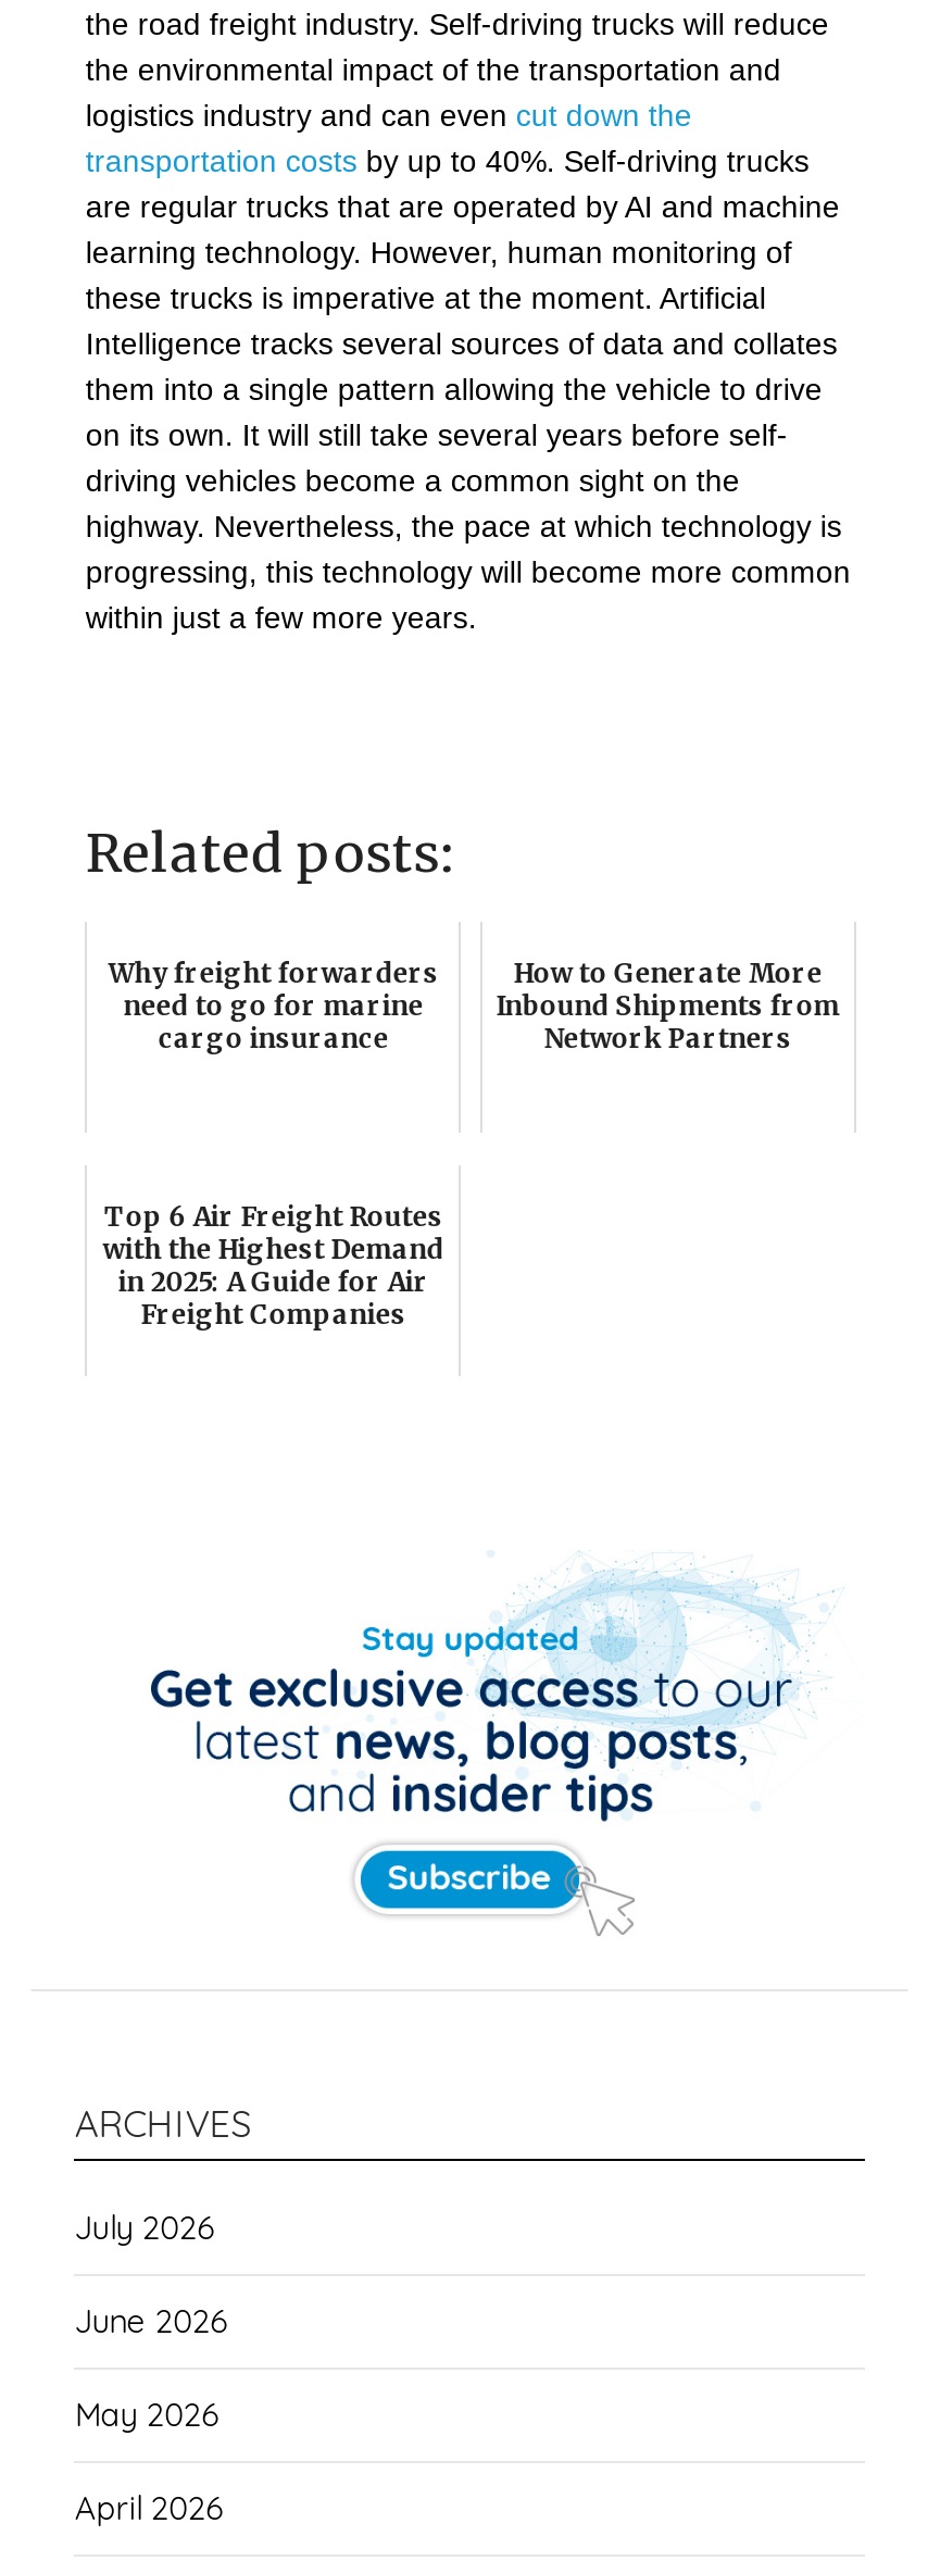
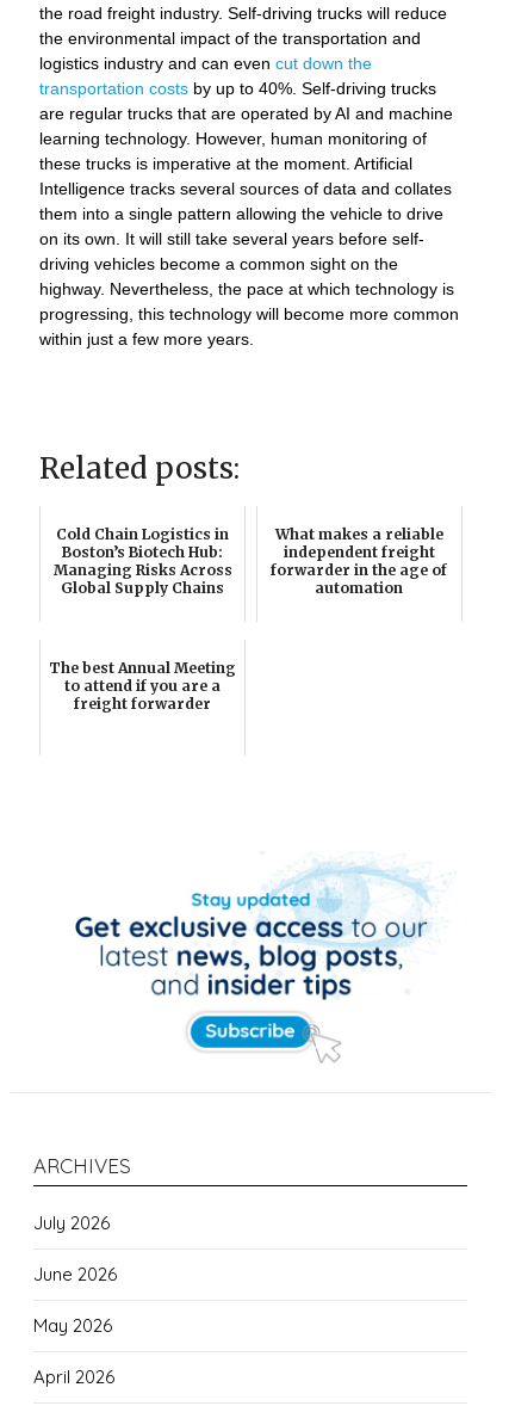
[108,957,438,1054] Why freight forwarders | need to go for marine | cargo insurance -> [53,525,232,597] Cold Chain Logistics in | Boston’s Biotech Hub: | Managing Risks Across | Global Supply Chains
[496,957,840,1054] How to Generate More | Inbound Shipments from | Network Partners -> [271,525,447,597] What makes a reliable | independent freight | forwarder in the age of | automation
[103,1200,444,1331] Top 6 Air Freight Routes | with the Highest Demand | in 2025: A Guide for Air | Freight Companies -> [49,659,236,713] The best Annual Meeting | to attend if you are a | freight forwarder

